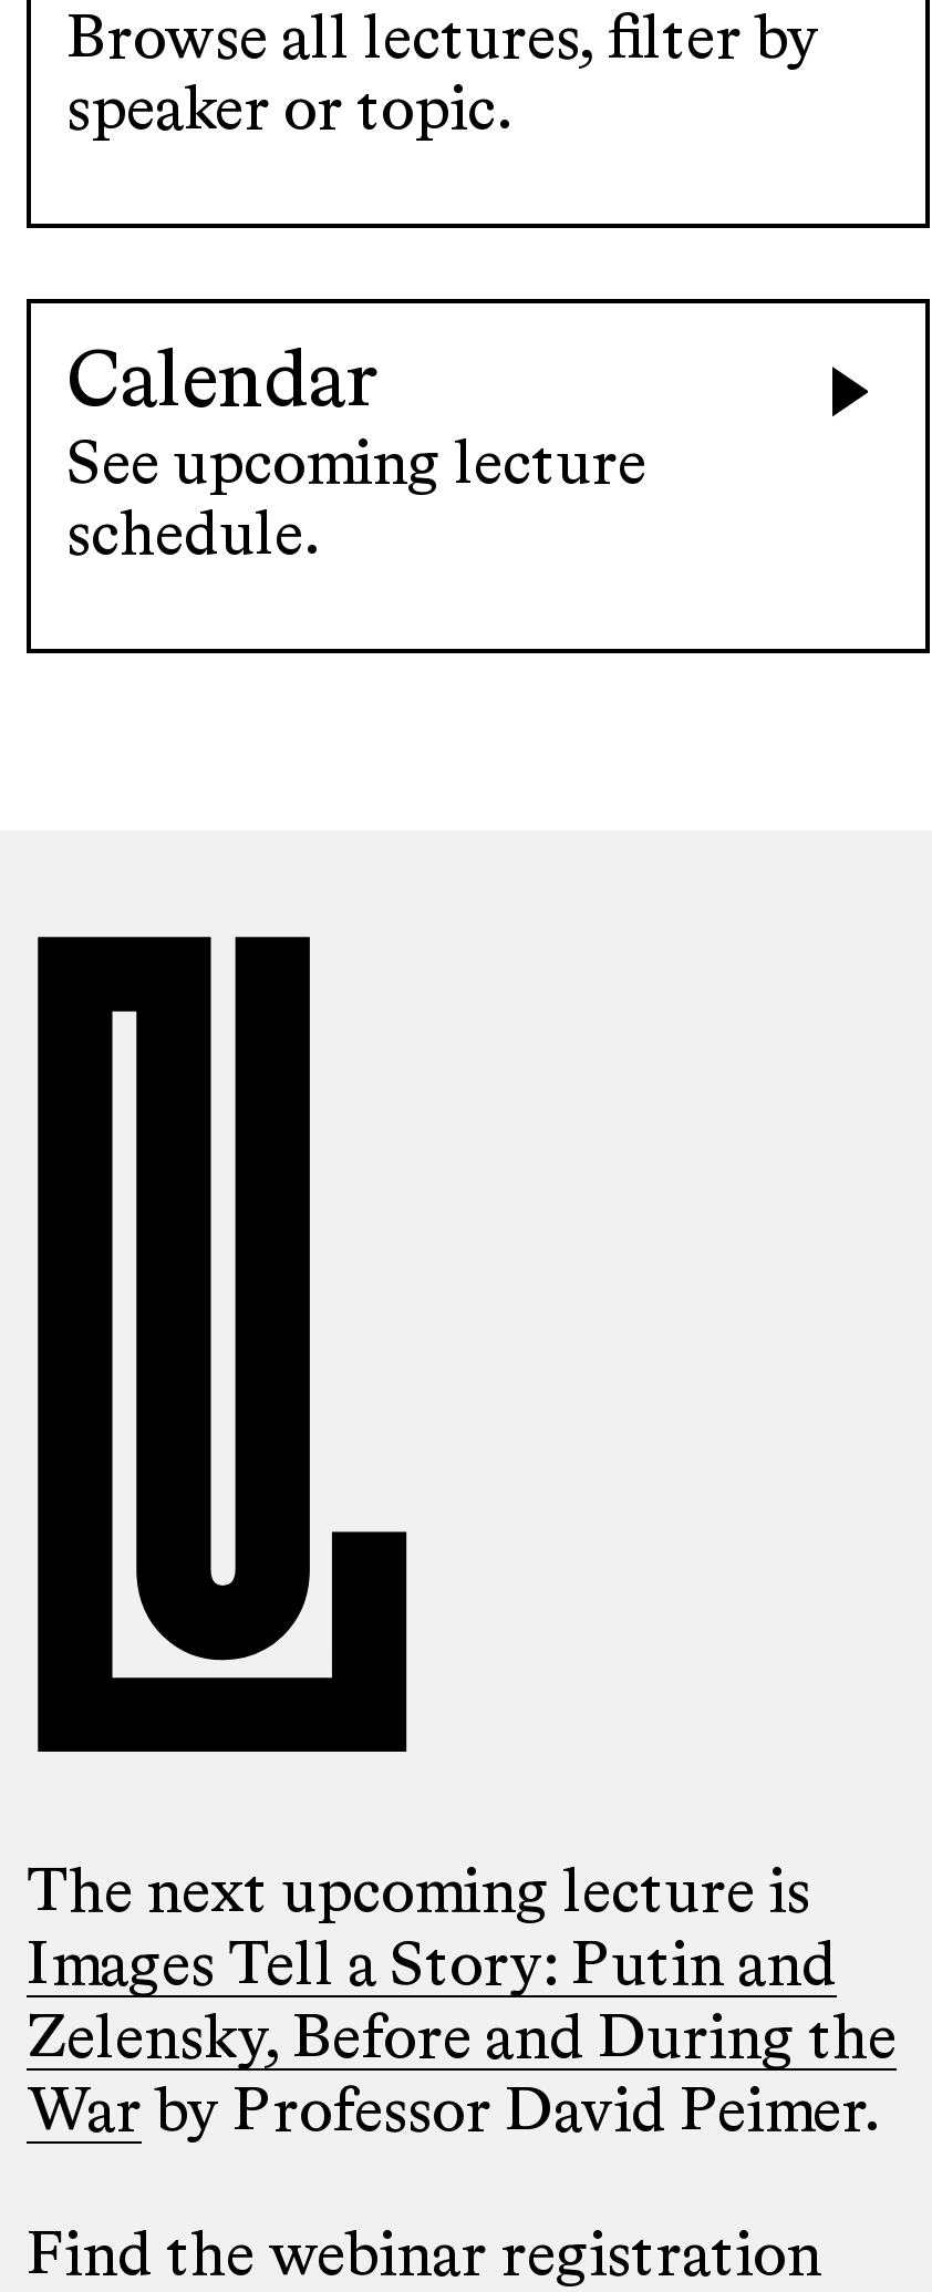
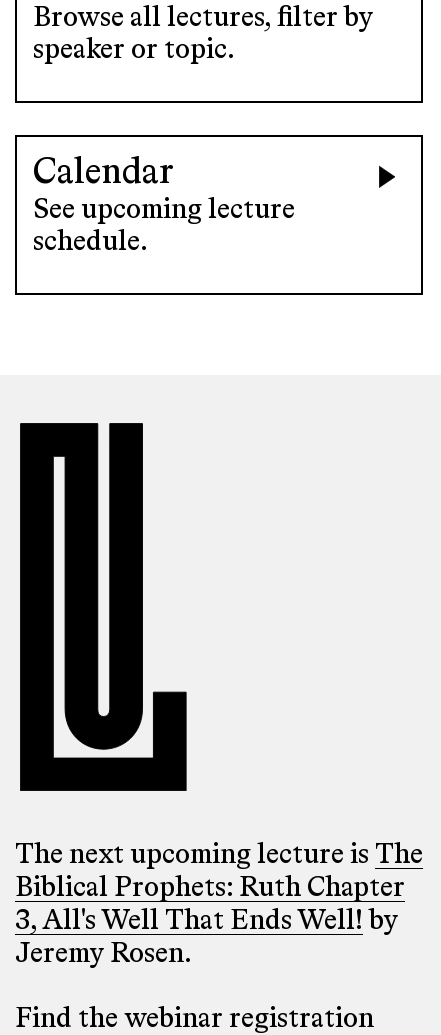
[27,1861,897,2143] The next upcoming lecture is | Images Tell a Story: Putin and | Zelensky, Before and During the | War by Professor David Peimer. -> [15,840,423,967] The next upcoming lecture is The | Biblical Prophets: Ruth Chapter | 3, All's Well That Ends Well! by | Jeremy Rosen.

